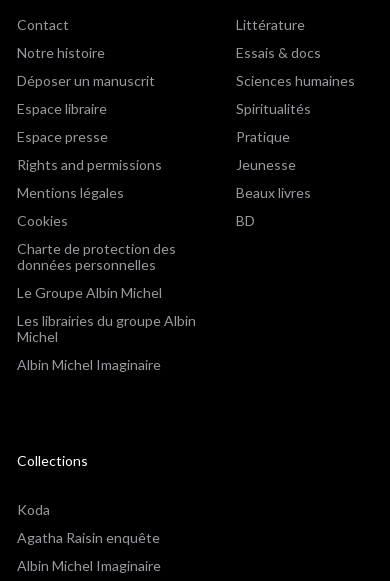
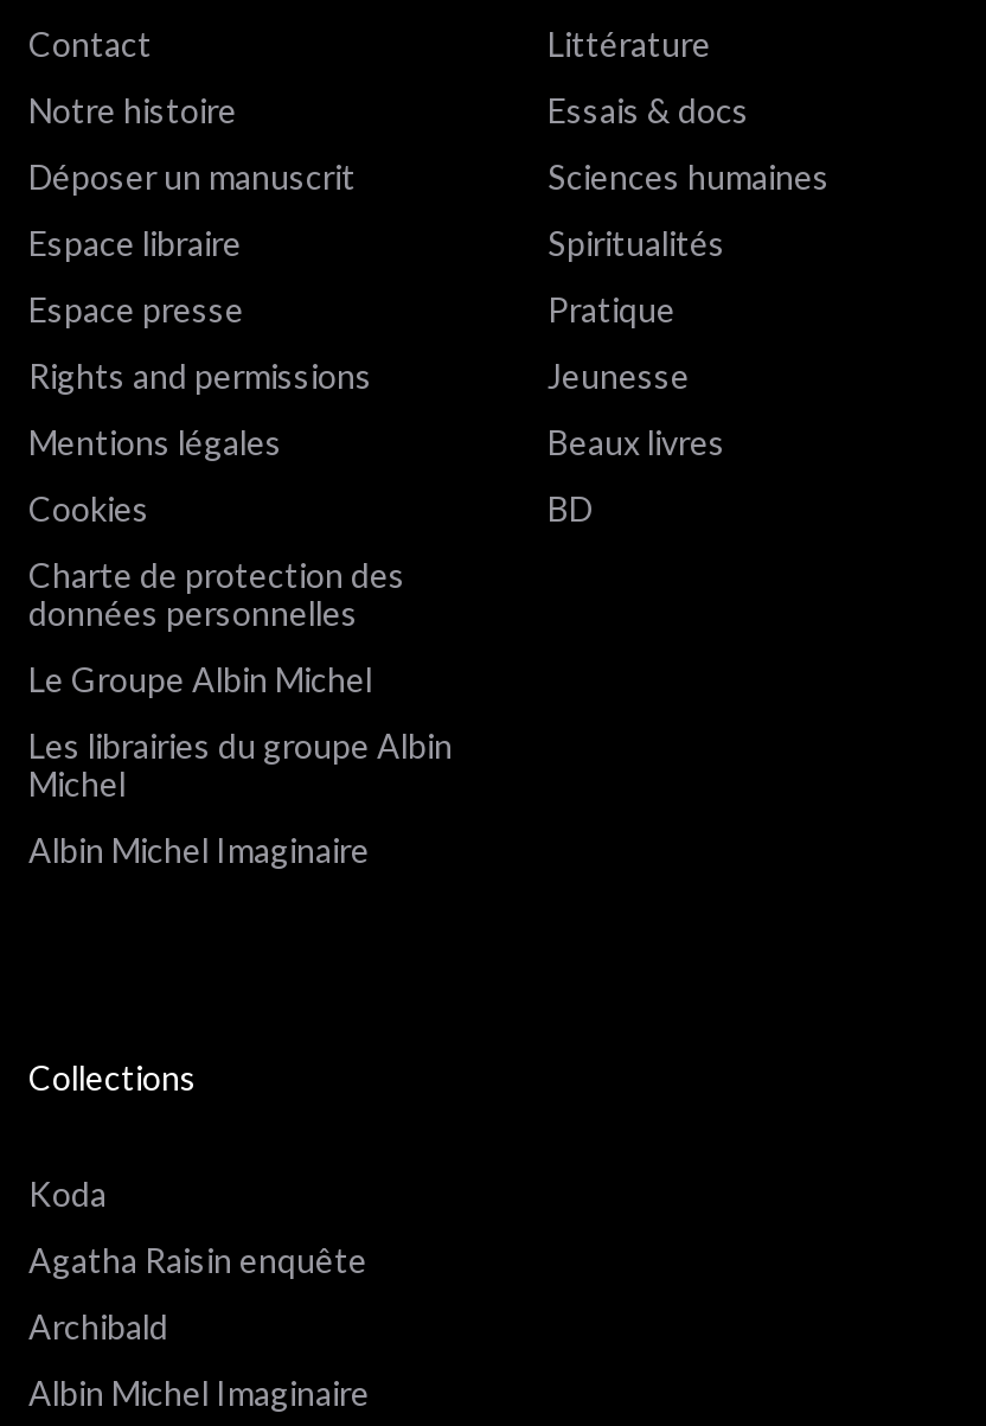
none -> [28,1307,168,1347] Archibald

